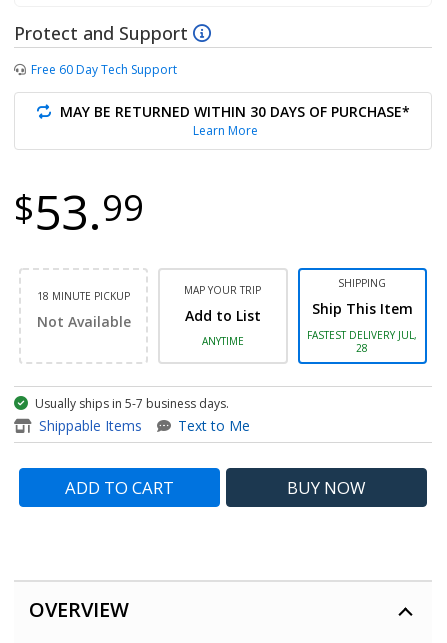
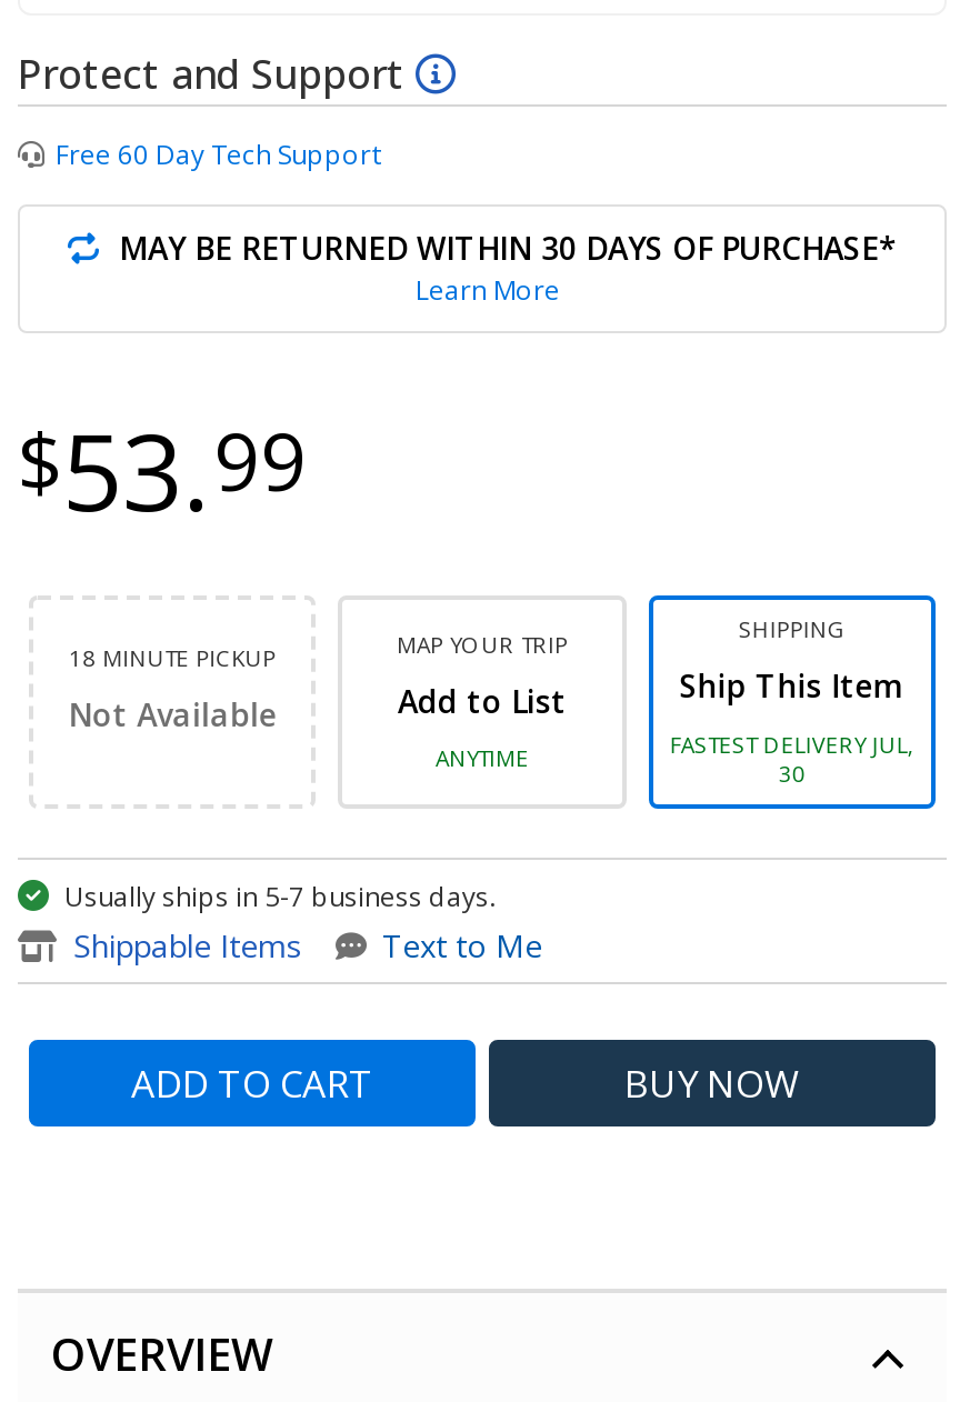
[356,341,368,355] 28 -> [778,757,805,788] 30

